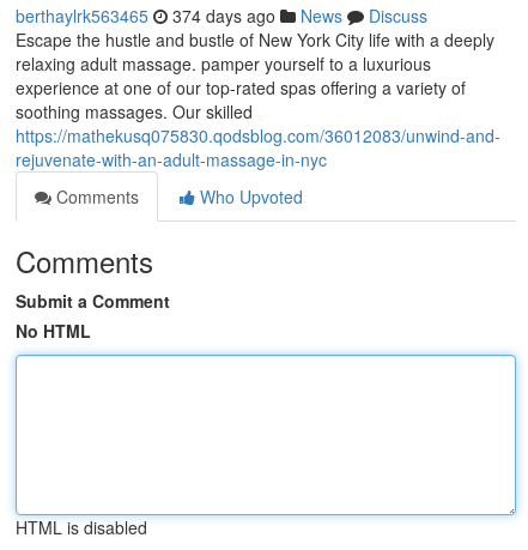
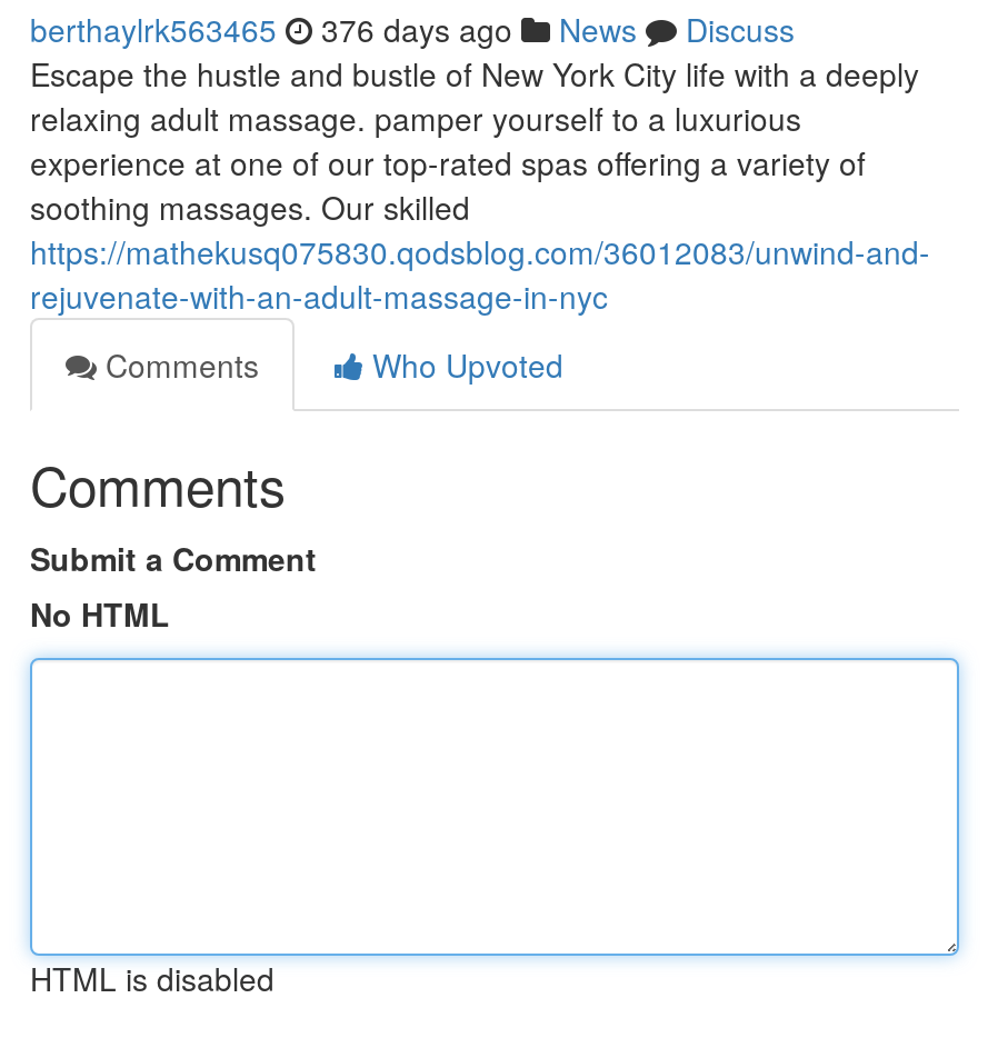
[16,4,427,28] berthaylrk563465 374 days ago News Discuss -> [30,7,795,51] berthaylrk563465 376 days ago News Discuss

